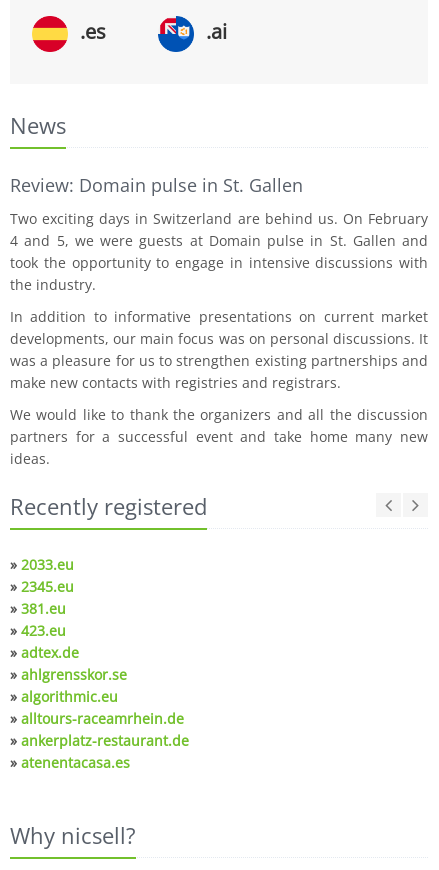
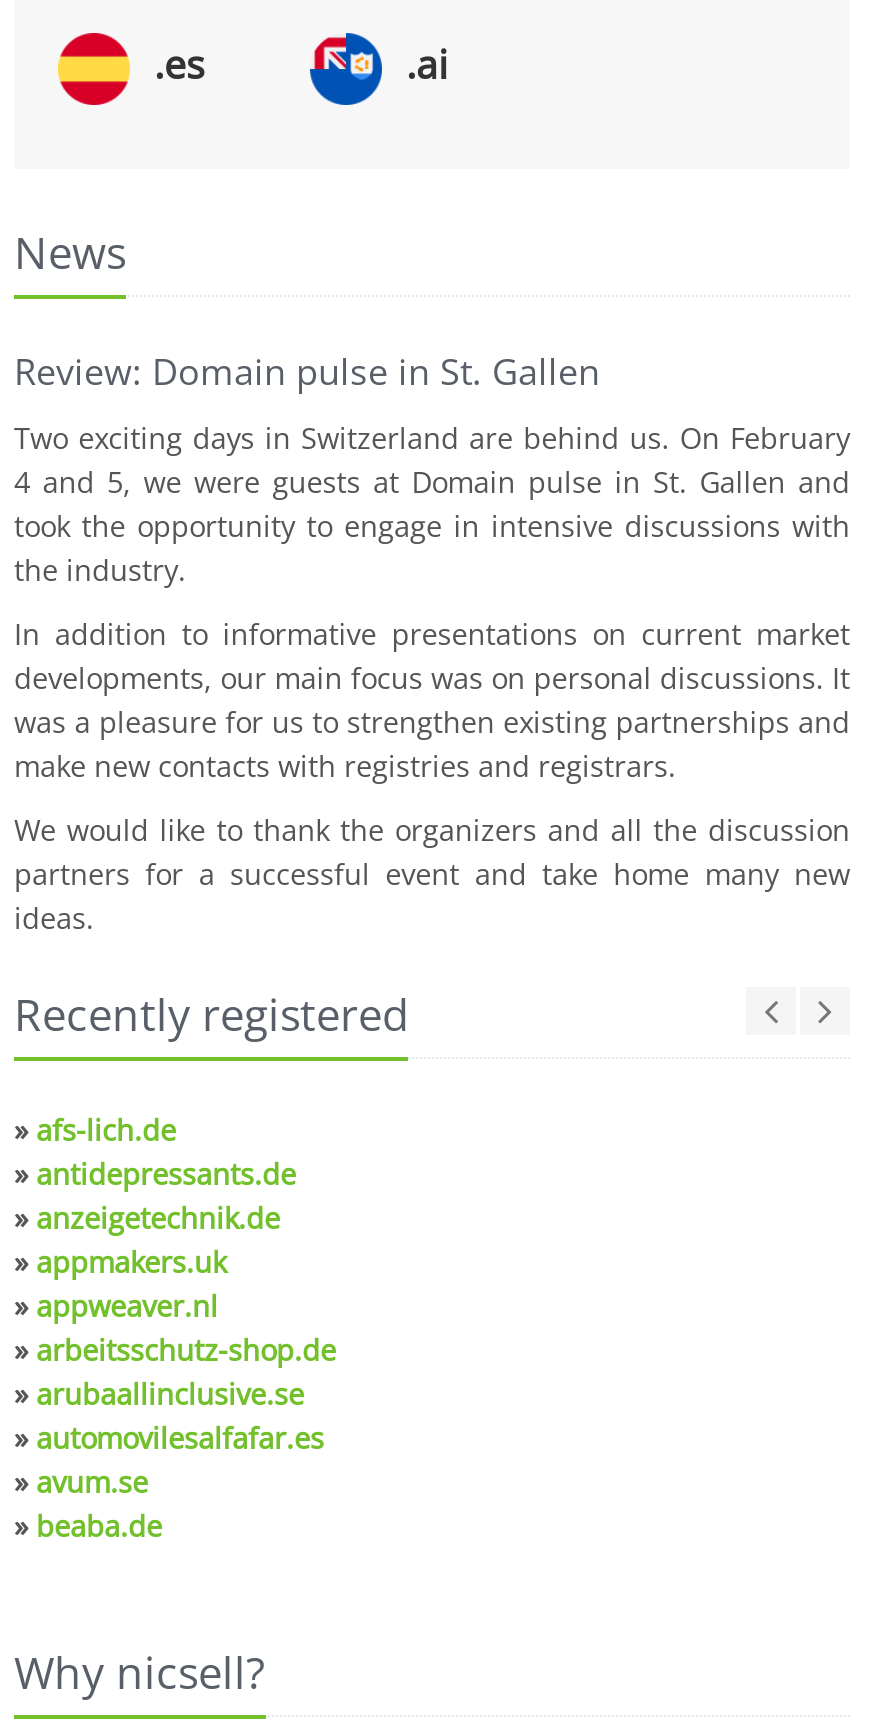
[10,555,189,772] » 2033.eu | » 2345.eu | » 381.eu | » 423.eu | » adtex.de | » ahlgrensskor.se | » algorithmic.eu | » alltours-raceamrhein.de | » ankerplatz-restaurant.de | » atenentacasa.es -> [14,1111,336,1545] » afs-lich.de | » antidepressants.de | » anzeigetechnik.de | » appmakers.uk | » appweaver.nl | » arbeitsschutz-shop.de | » arubaallinclusive.se | » automovilesalfafar.es | » avum.se | » beaba.de

